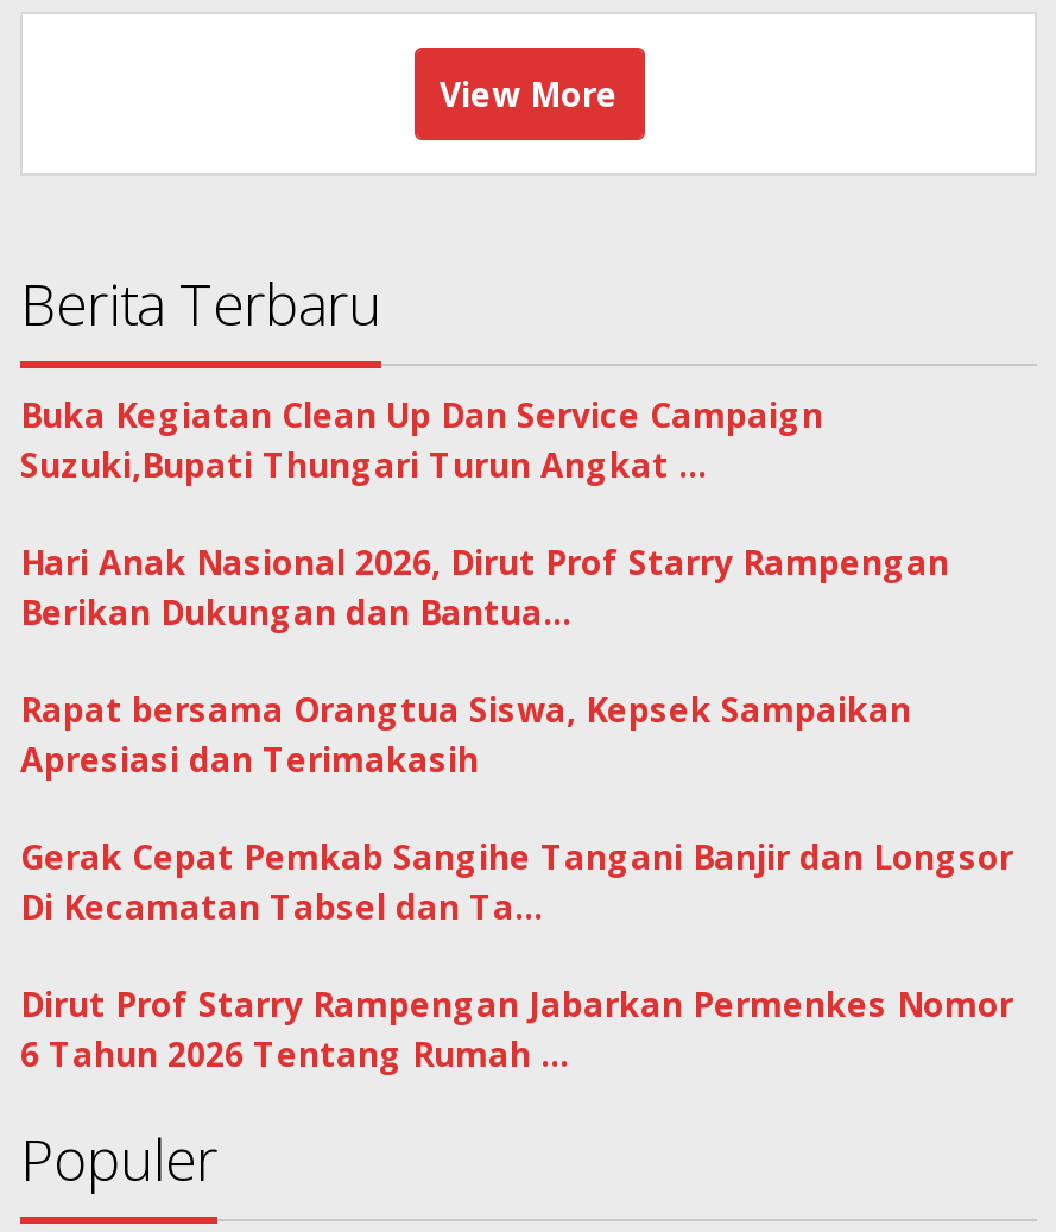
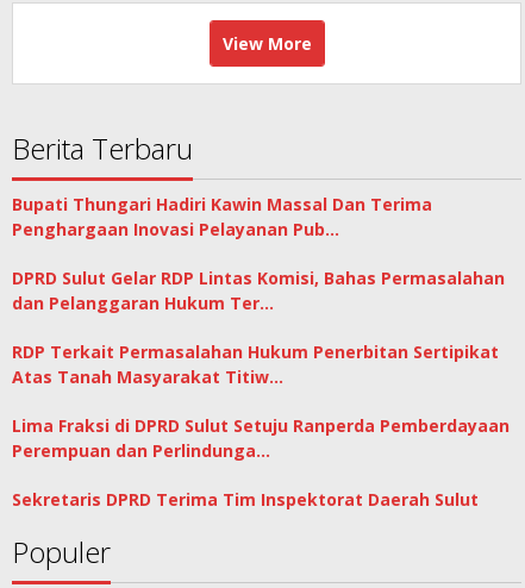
[20,392,823,487] Buka Kegiatan Clean Up Dan Service Campaign | Suzuki,Bupati Thungari Turun Angkat … -> [12,193,432,240] Bupati Thungari Hadiri Kawin Massal Dan Terima | Penghargaan Inovasi Pelayanan Pub…
[20,539,949,634] Hari Anak Nasional 2026, Dirut Prof Starry Rampengan | Berikan Dukungan dan Bantua… -> [12,266,505,314] DPRD Sulut Gelar RDP Lintas Komisi, Bahas Permasalahan | dan Pelanggaran Hukum Ter…
[20,686,911,781] Rapat bersama Orangtua Siswa, Kepsek Sampaikan | Apresiasi dan Terimakasih -> [12,340,499,388] RDP Terkait Permasalahan Hukum Penerbitan Sertipikat | Atas Tanah Masyarakat Titiw…
[20,834,1013,929] Gerak Cepat Pemkab Sangihe Tangani Banjir dan Longsor | Di Kecamatan Tabsel dan Ta… -> [12,414,510,462] Lima Fraksi di DPRD Sulut Setuju Ranperda Pemberdayaan | Perempuan dan Perlindunga…
[20,981,1013,1076] Dirut Prof Starry Rampengan Jabarkan Permenkes Nomor | 6 Tahun 2026 Tentang Rumah … -> [12,488,479,510] Sekretaris DPRD Terima Tim Inspektorat Daerah Sulut

